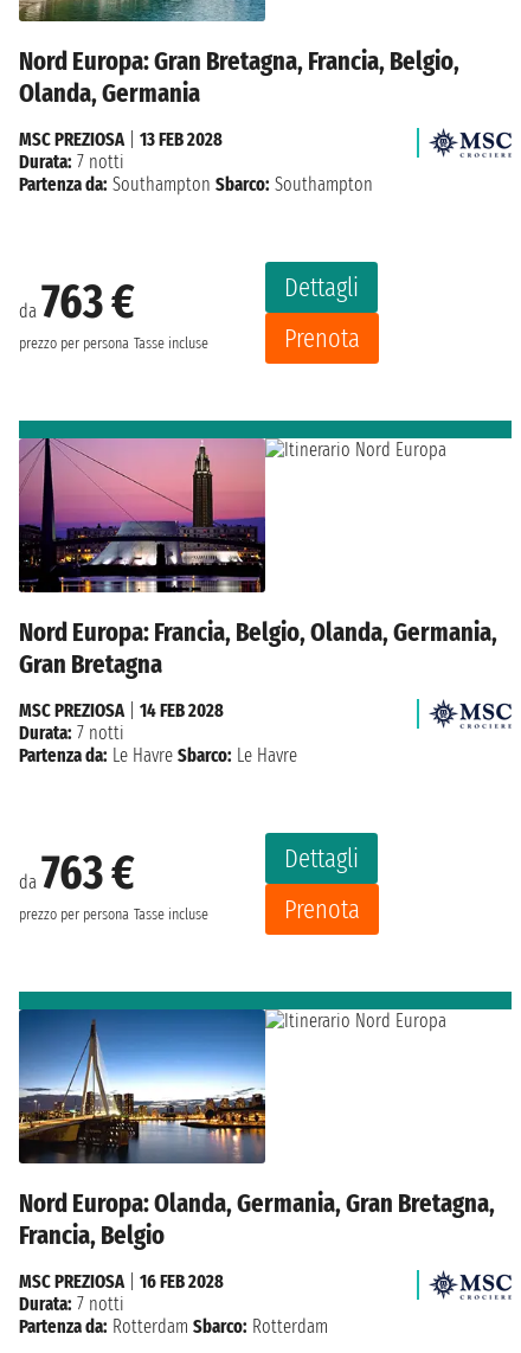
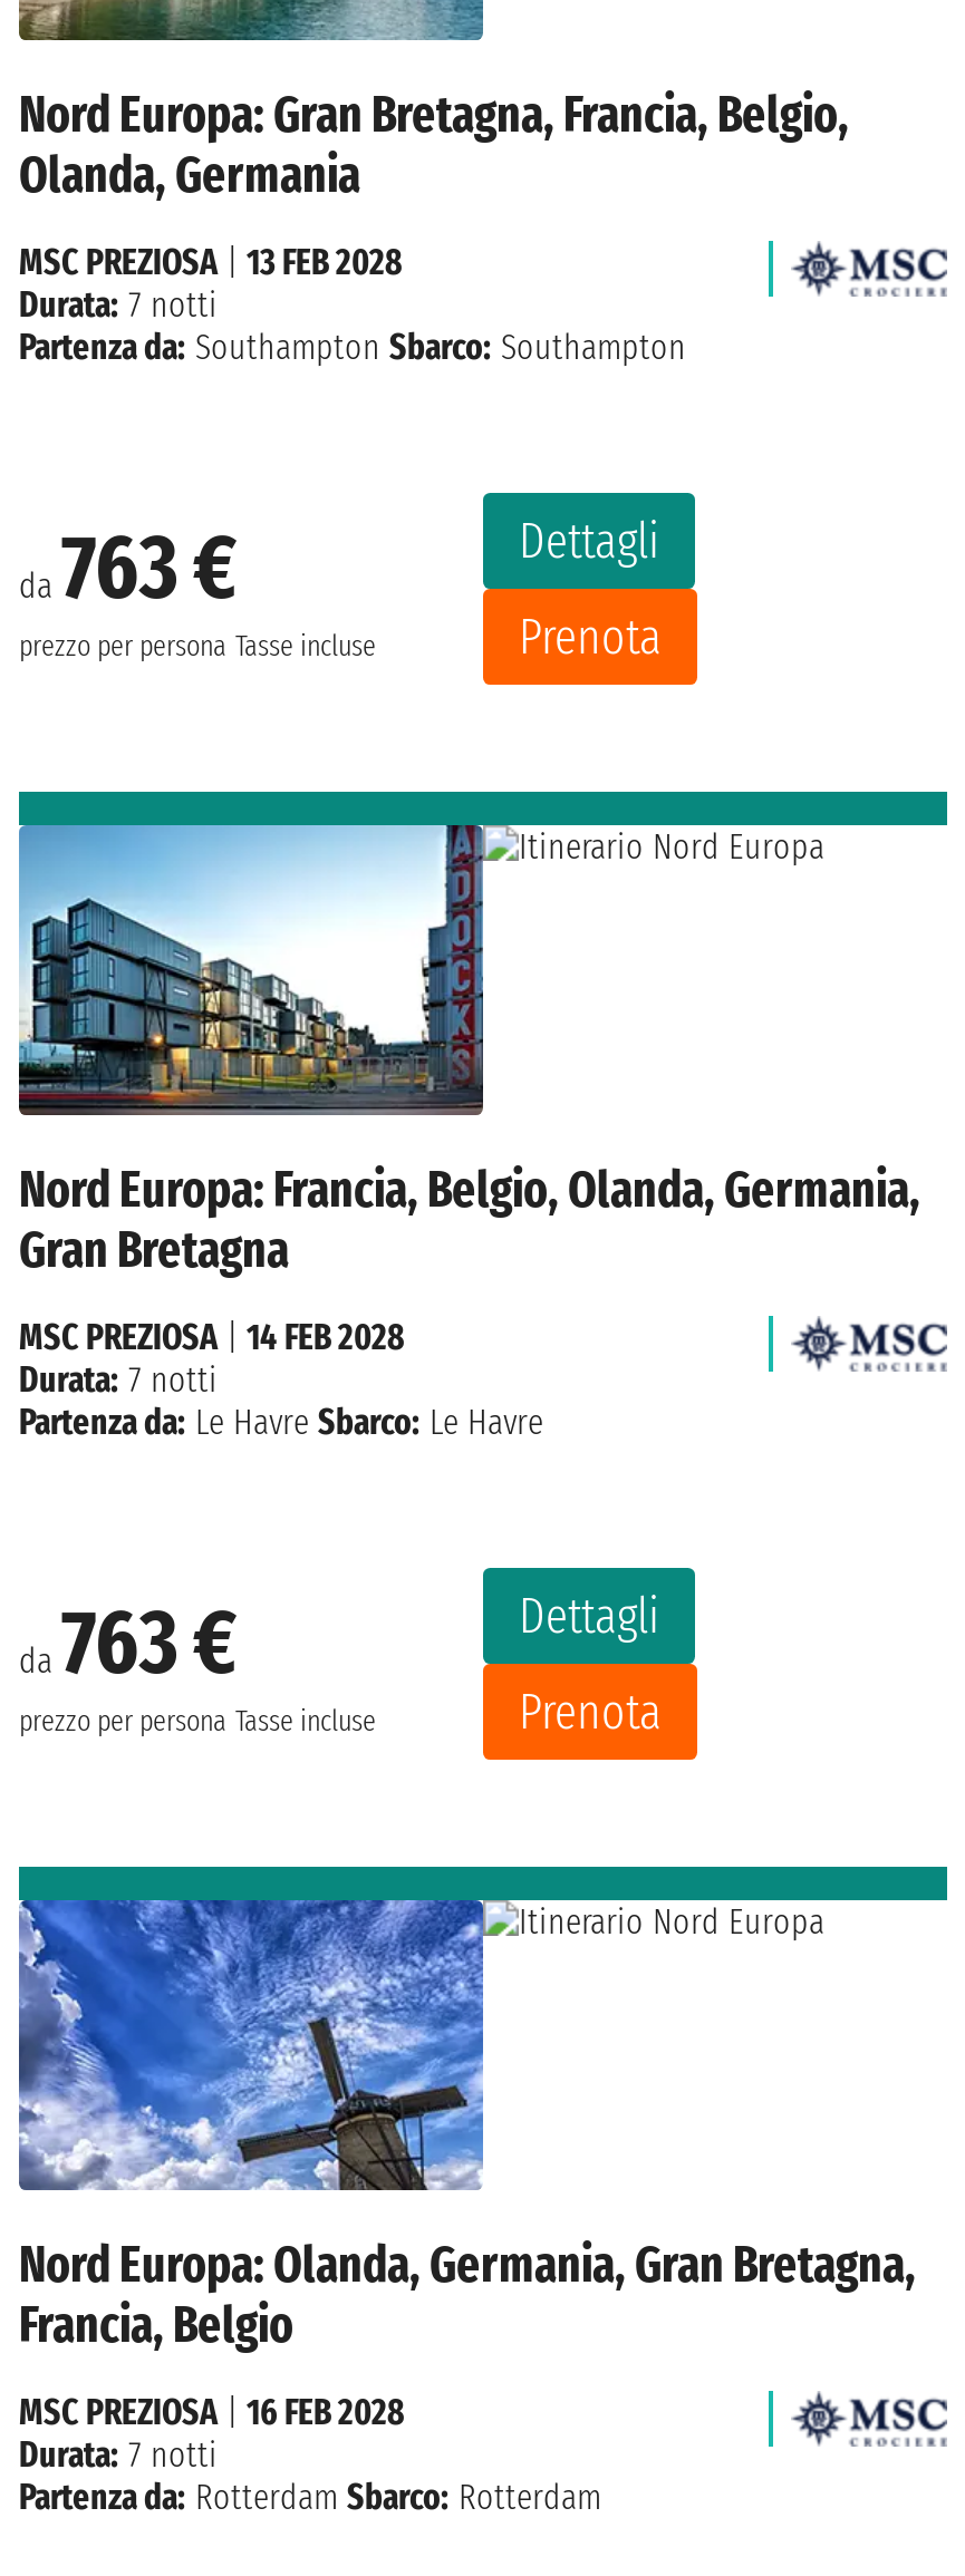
[18,437,266,592] [image] -> [17,823,485,1117] [image]
[18,1009,266,1165] [image] -> [17,1898,485,2192] [image]

